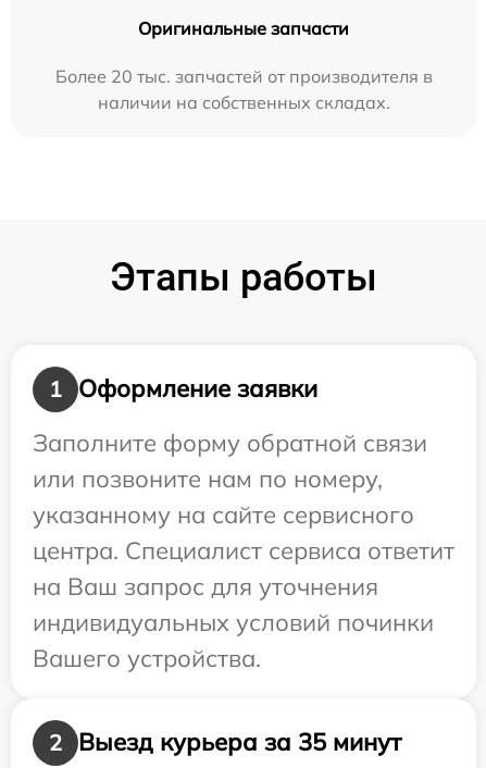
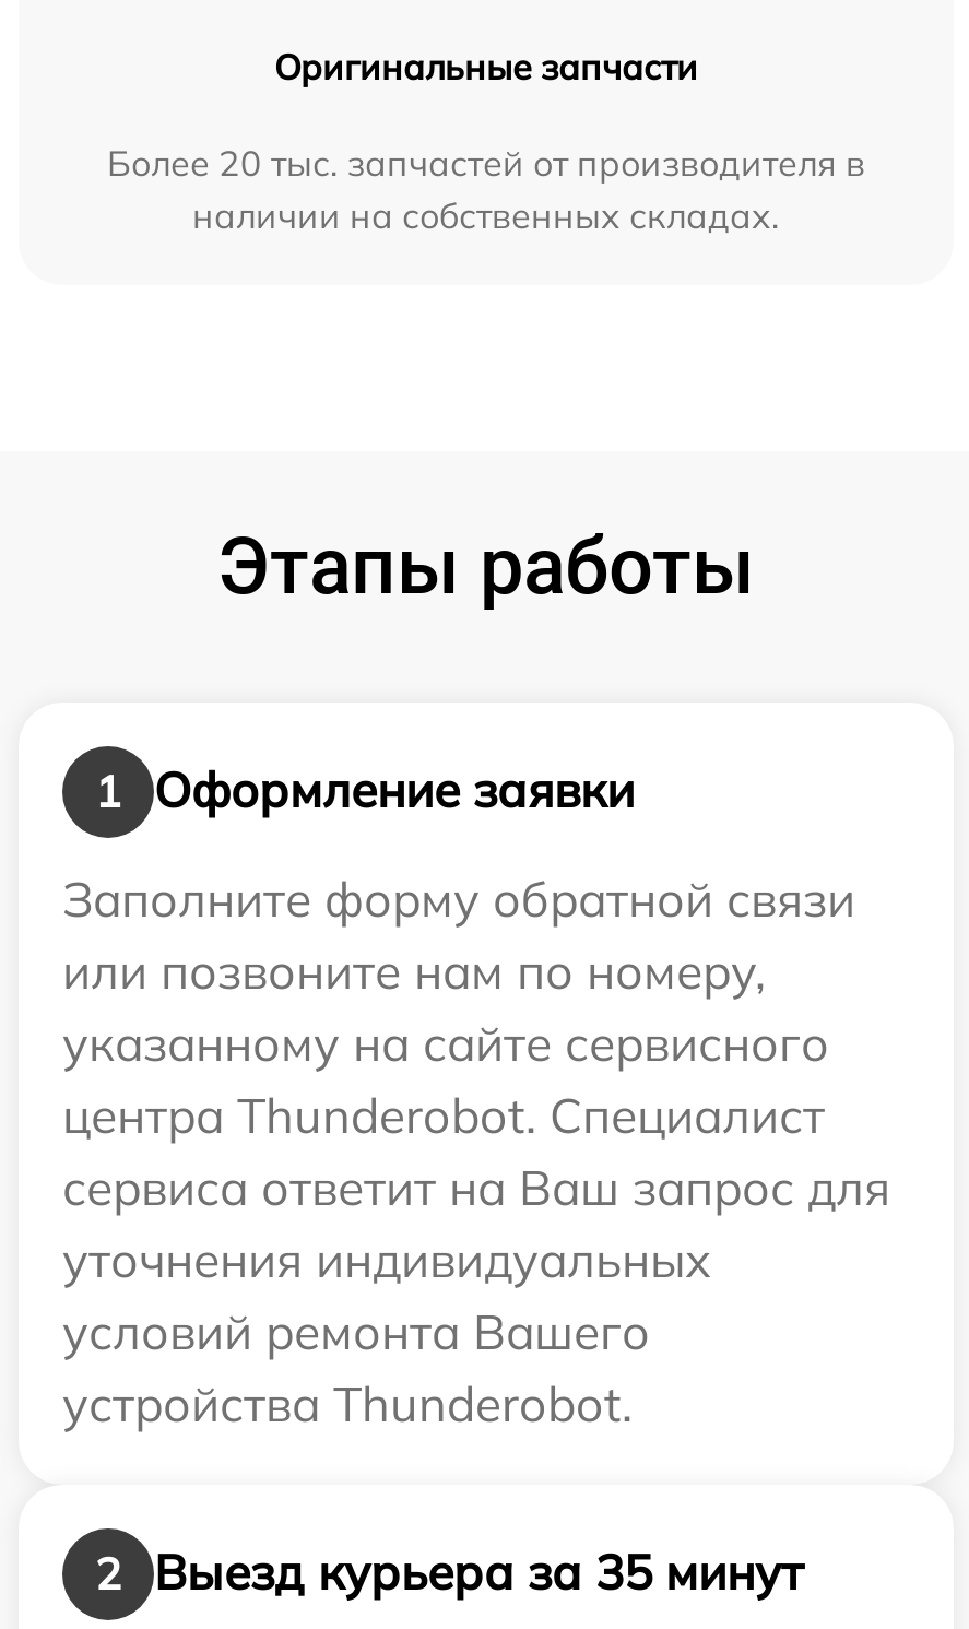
[33,535,454,673] центра. Специалист сервиса ответит | на Ваш запрос для уточнения | индивидуальных условий починки | Вашего устройства. -> [62,1084,890,1434] центра Thunderobot. Специалист | сервиса ответит на Ваш запрос для | уточнения индивидуальных | условий ремонта Вашего | устройства Thunderobot.

